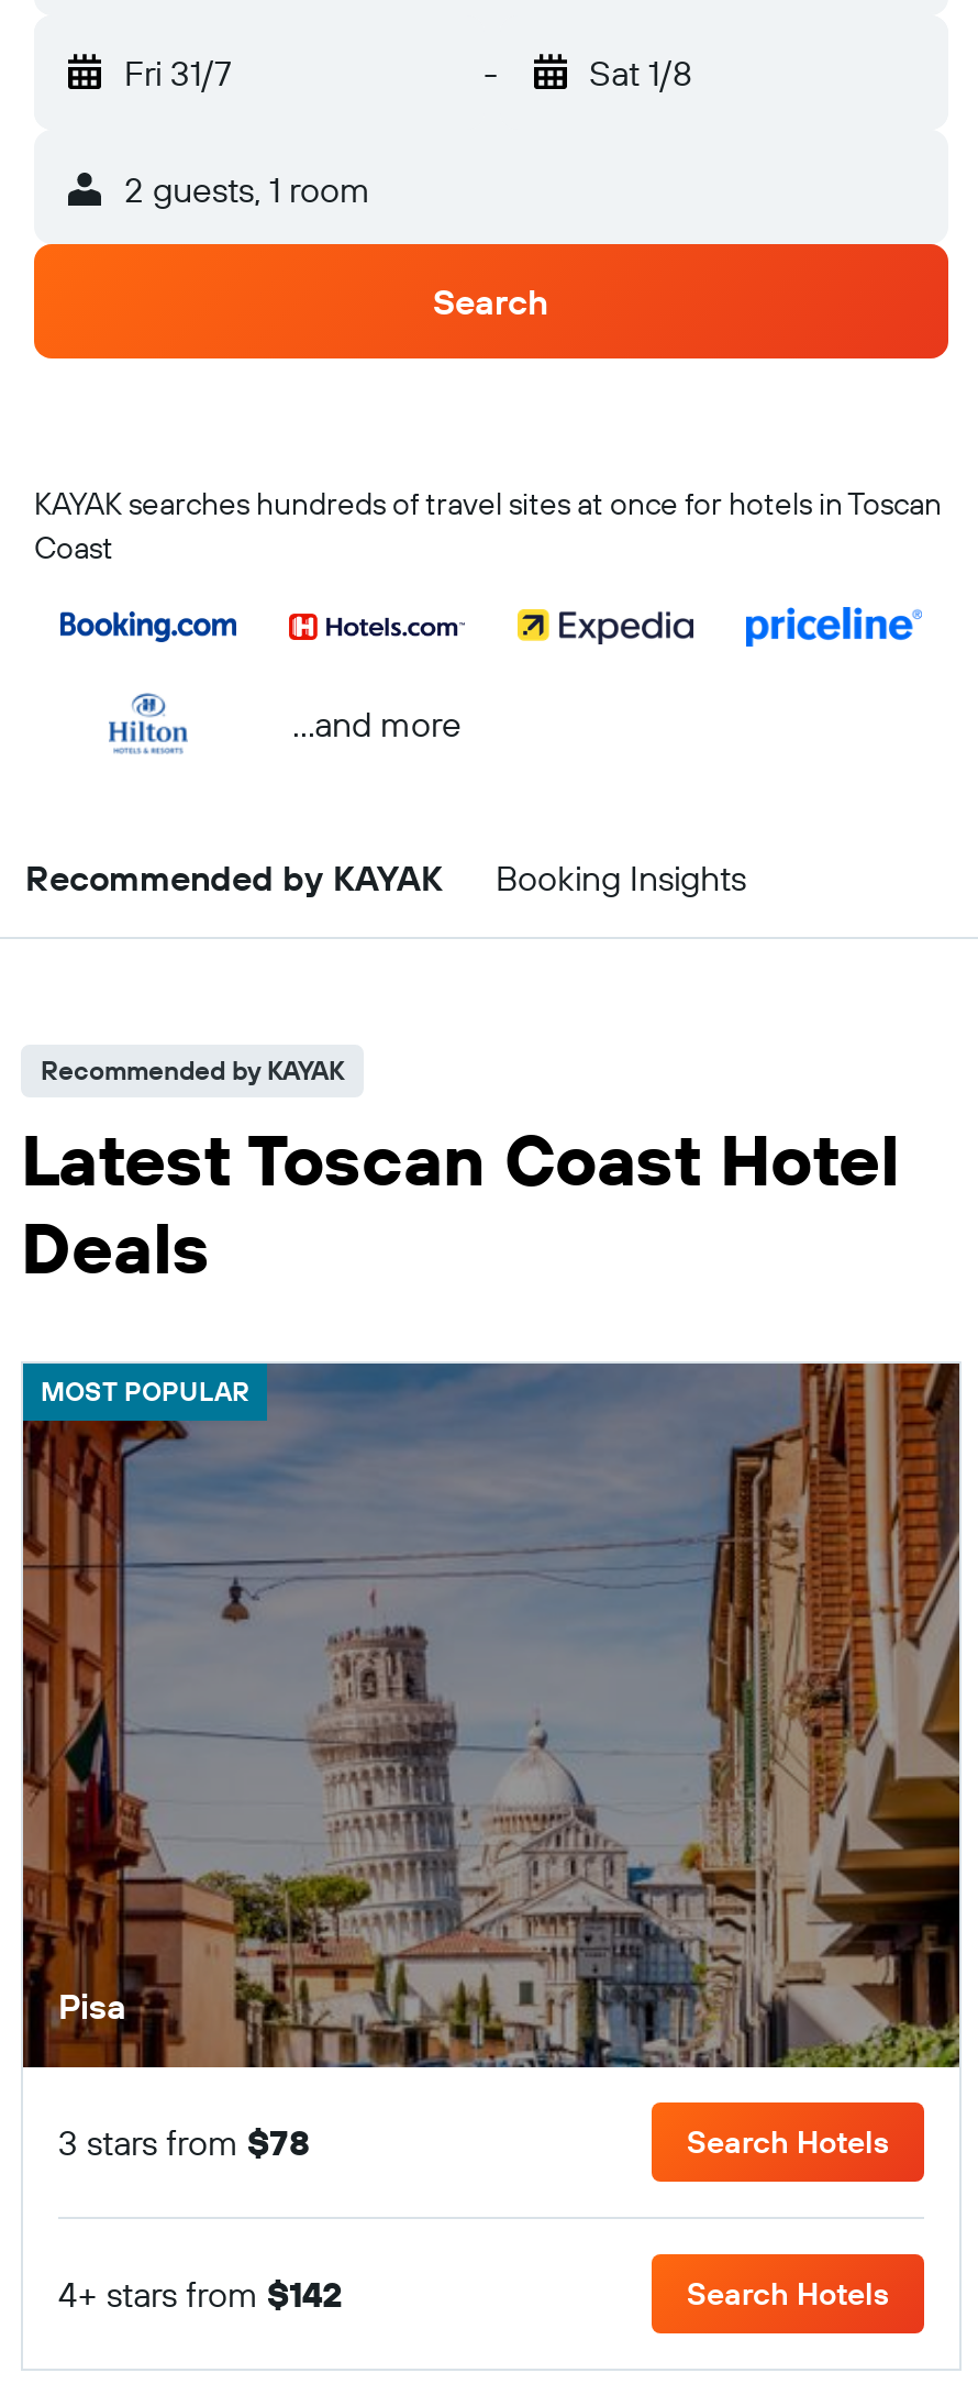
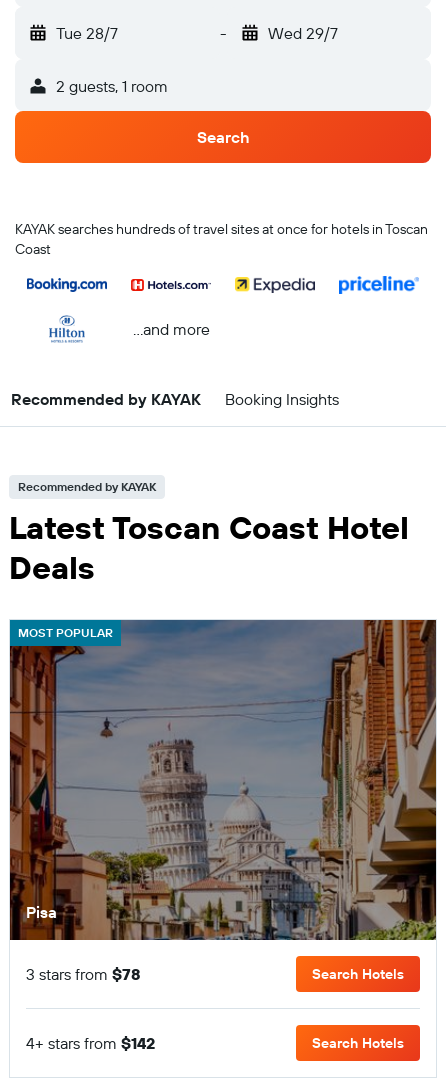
[124,51,232,95] Fri 31/7 -> [56,23,118,43] Tue 28/7
[589,51,692,95] Sat 1/8 -> [267,23,337,43] Wed 29/7

